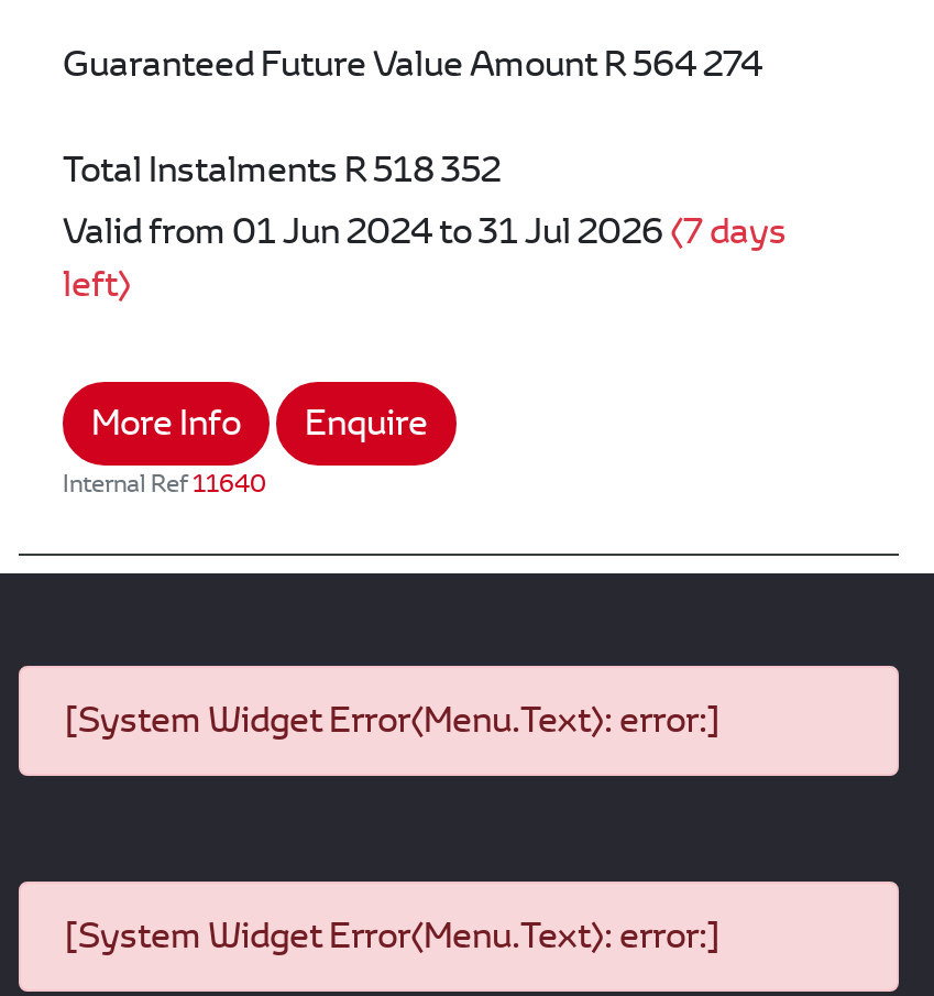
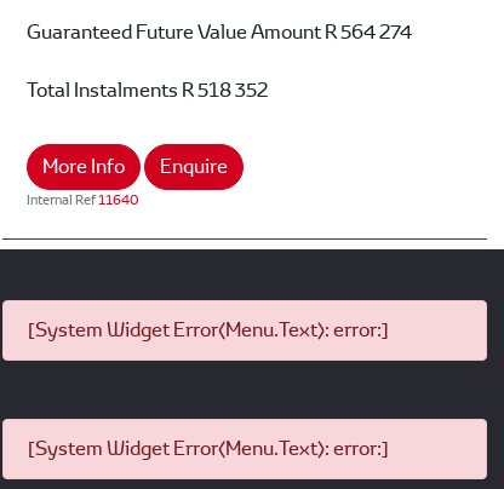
[63,209,787,308] Valid from 01 Jun 2024 to 31 Jul 2026 (7 days | left) -> none

